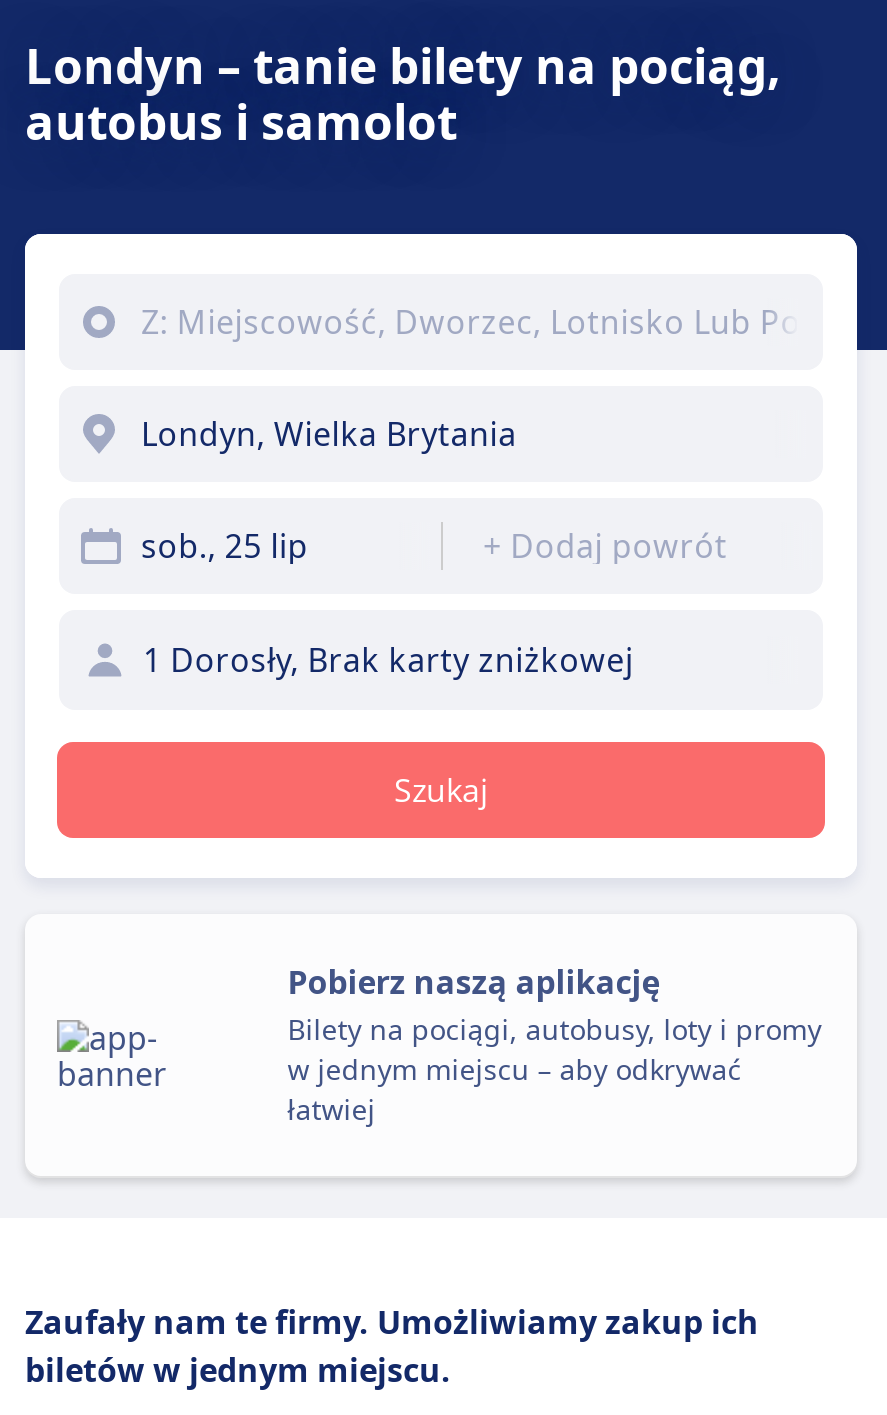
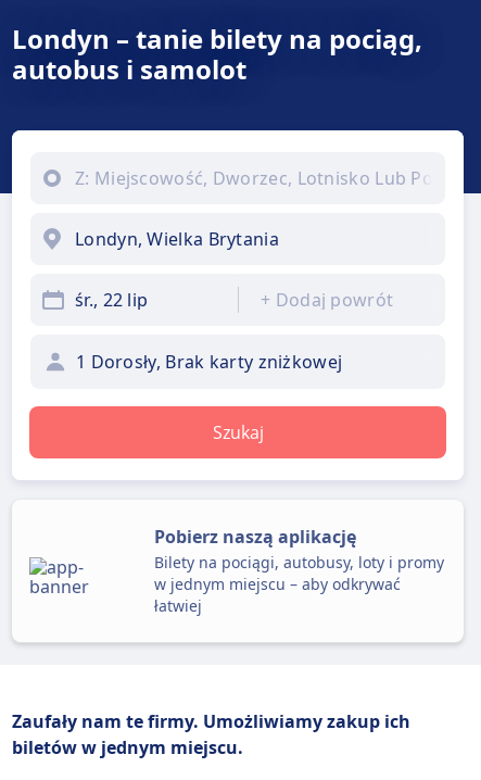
[141,524,308,568] sob., 25 lip -> [75,288,148,312] śr., 22 lip

